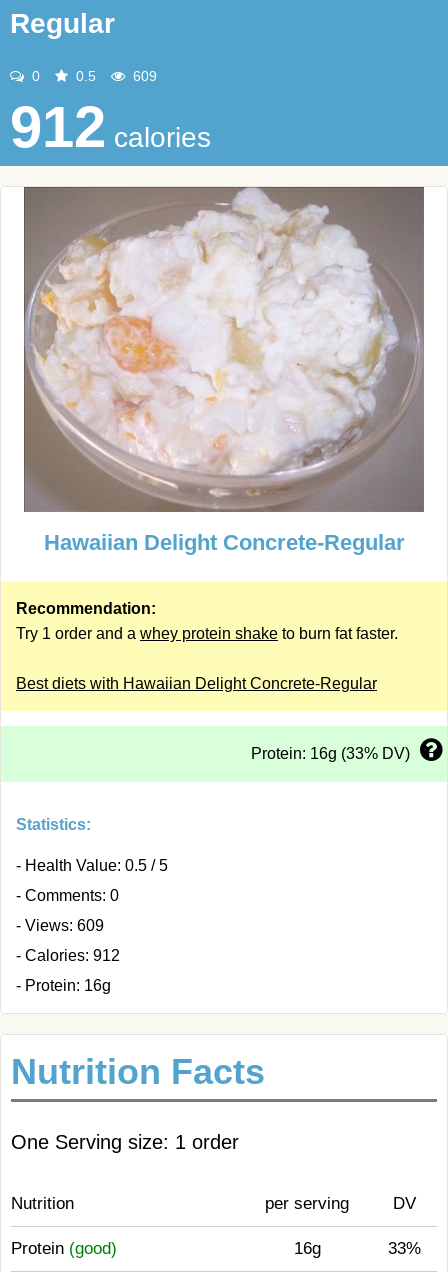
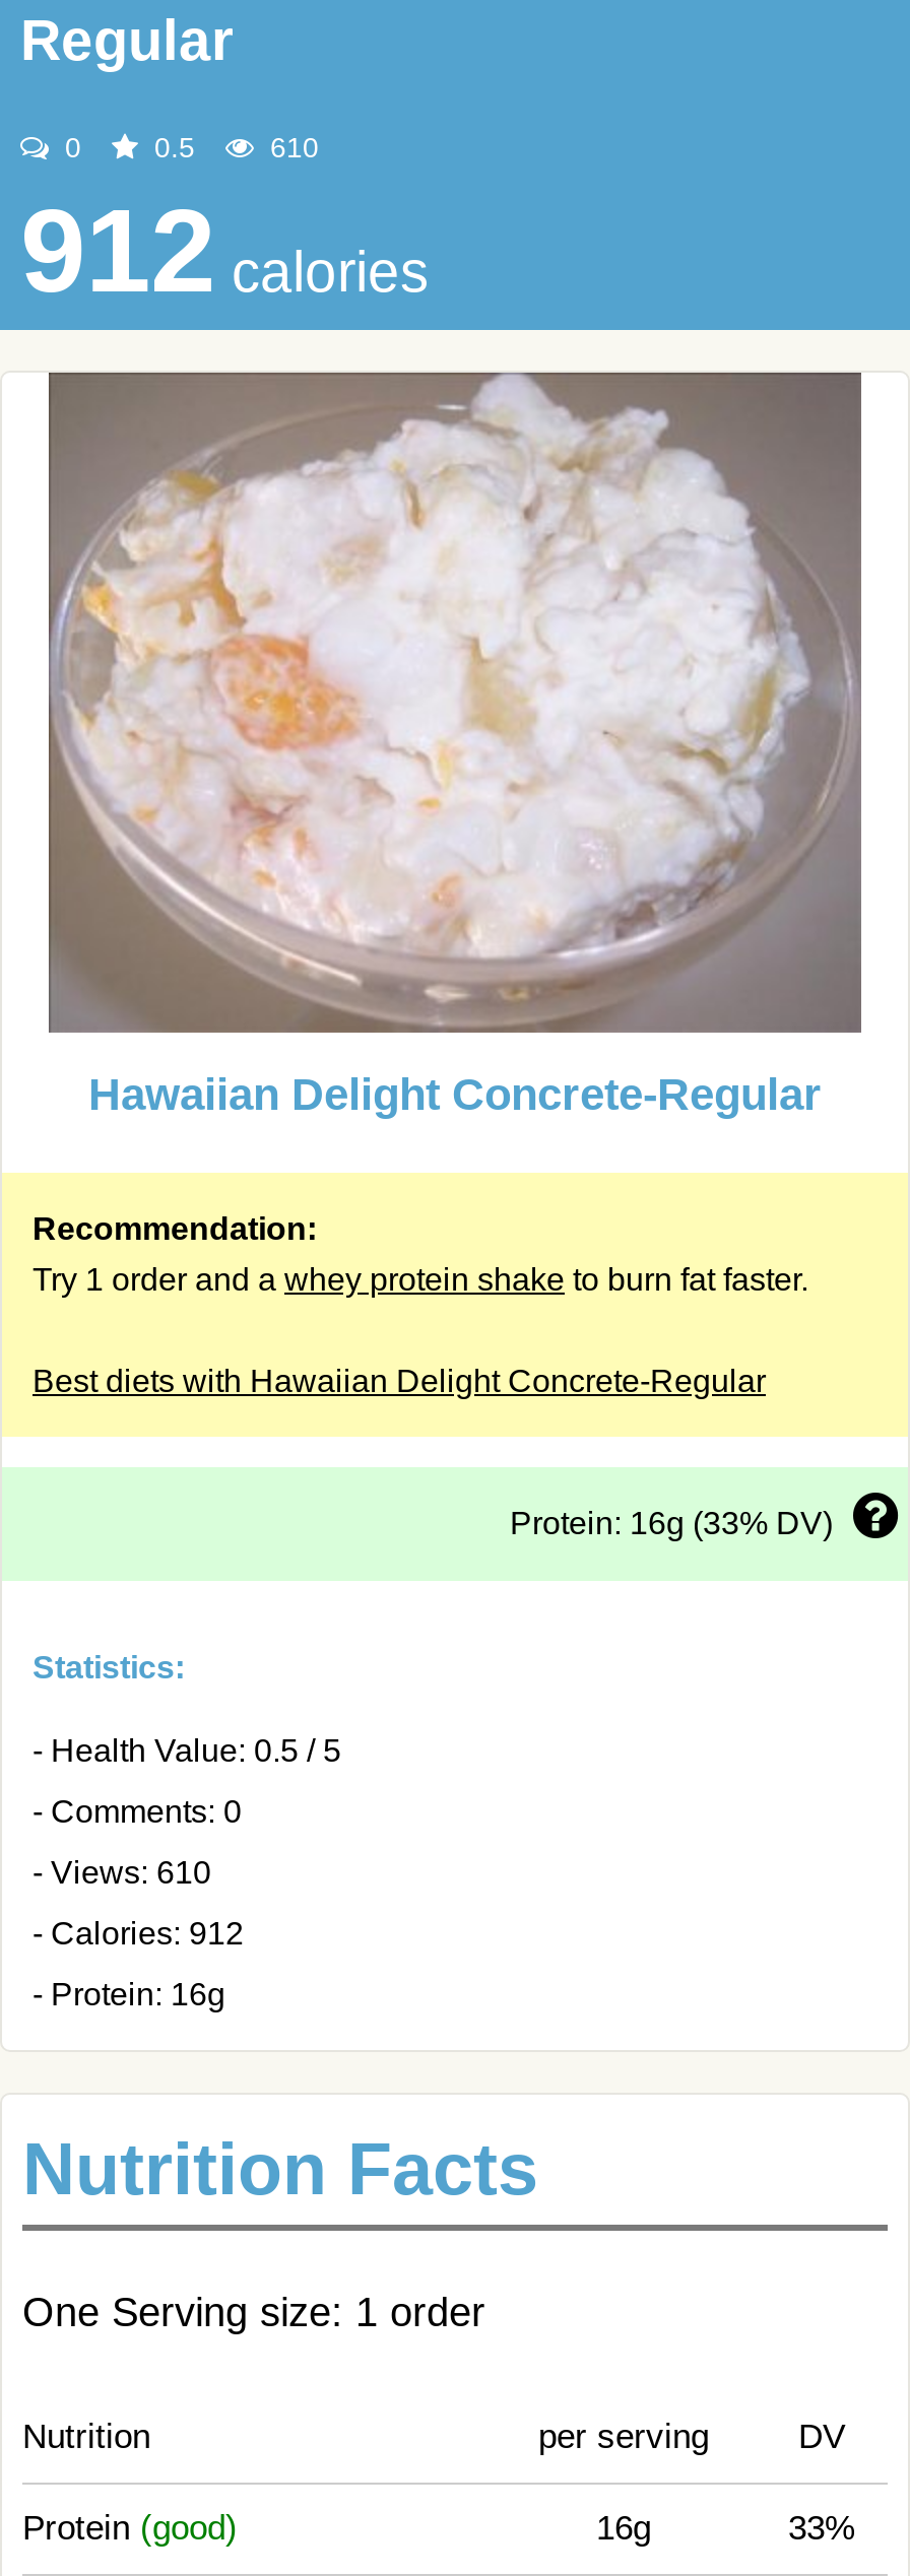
[129,68,157,84] 609 -> [262,131,319,163] 610
[16,917,104,934] - Views: 609 -> [32,1855,211,1890] - Views: 610

